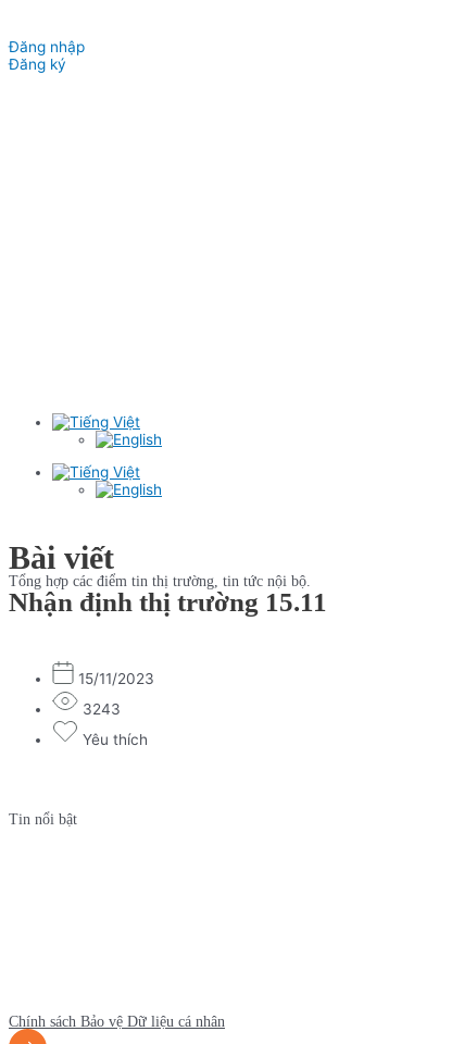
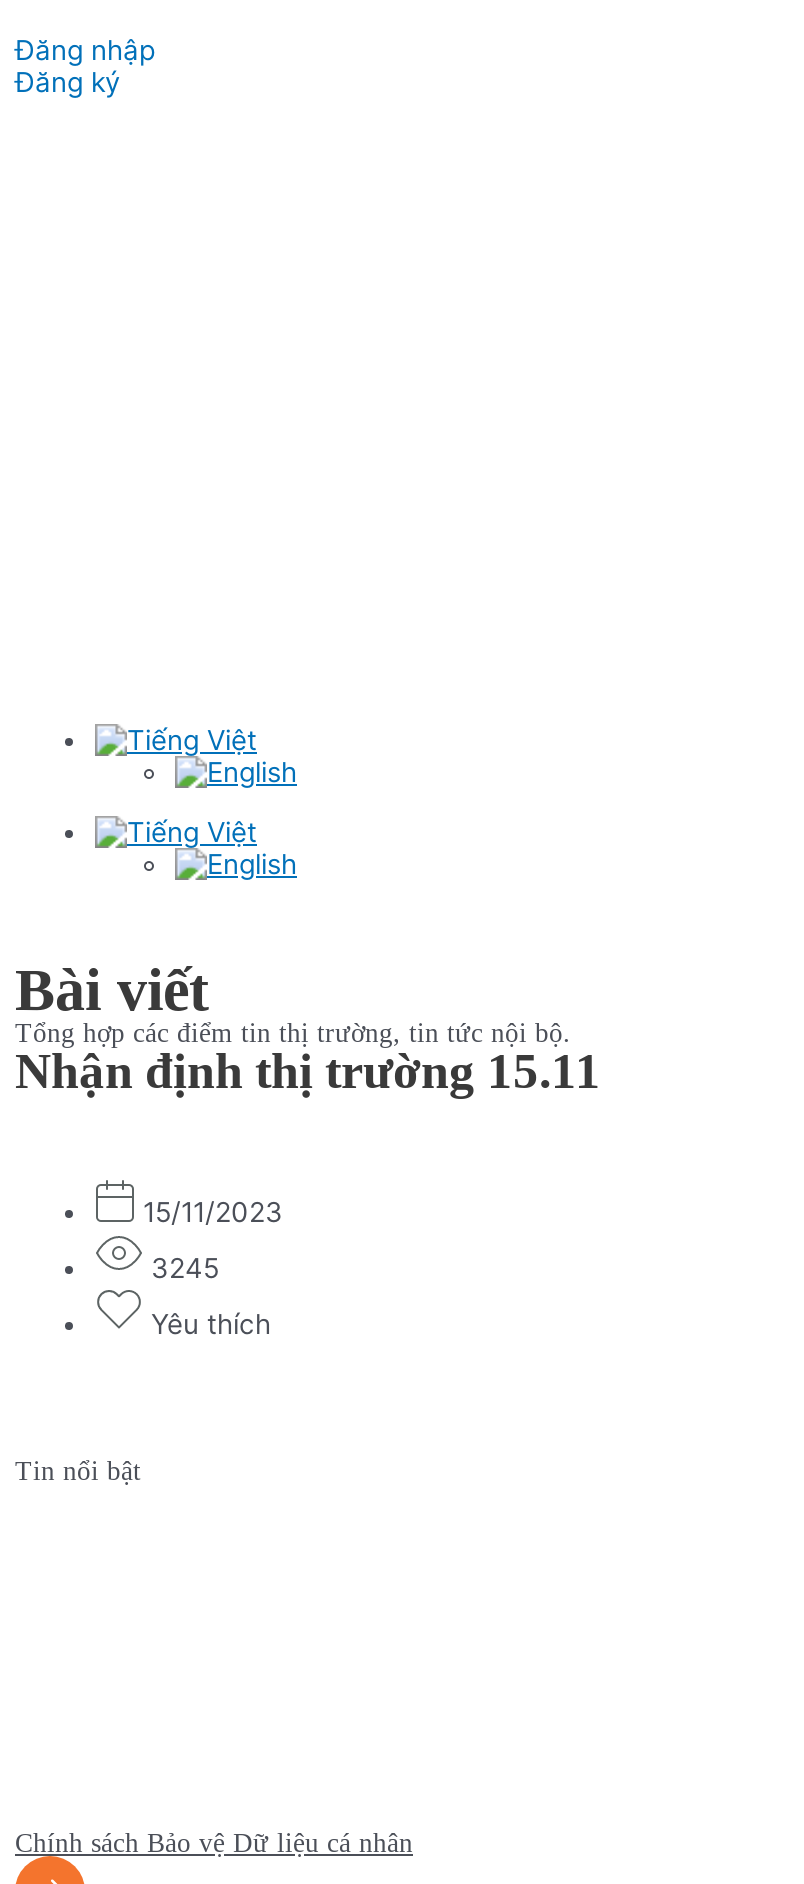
[83,700,121,718] 3243 -> [151,1252,219,1284] 3245

